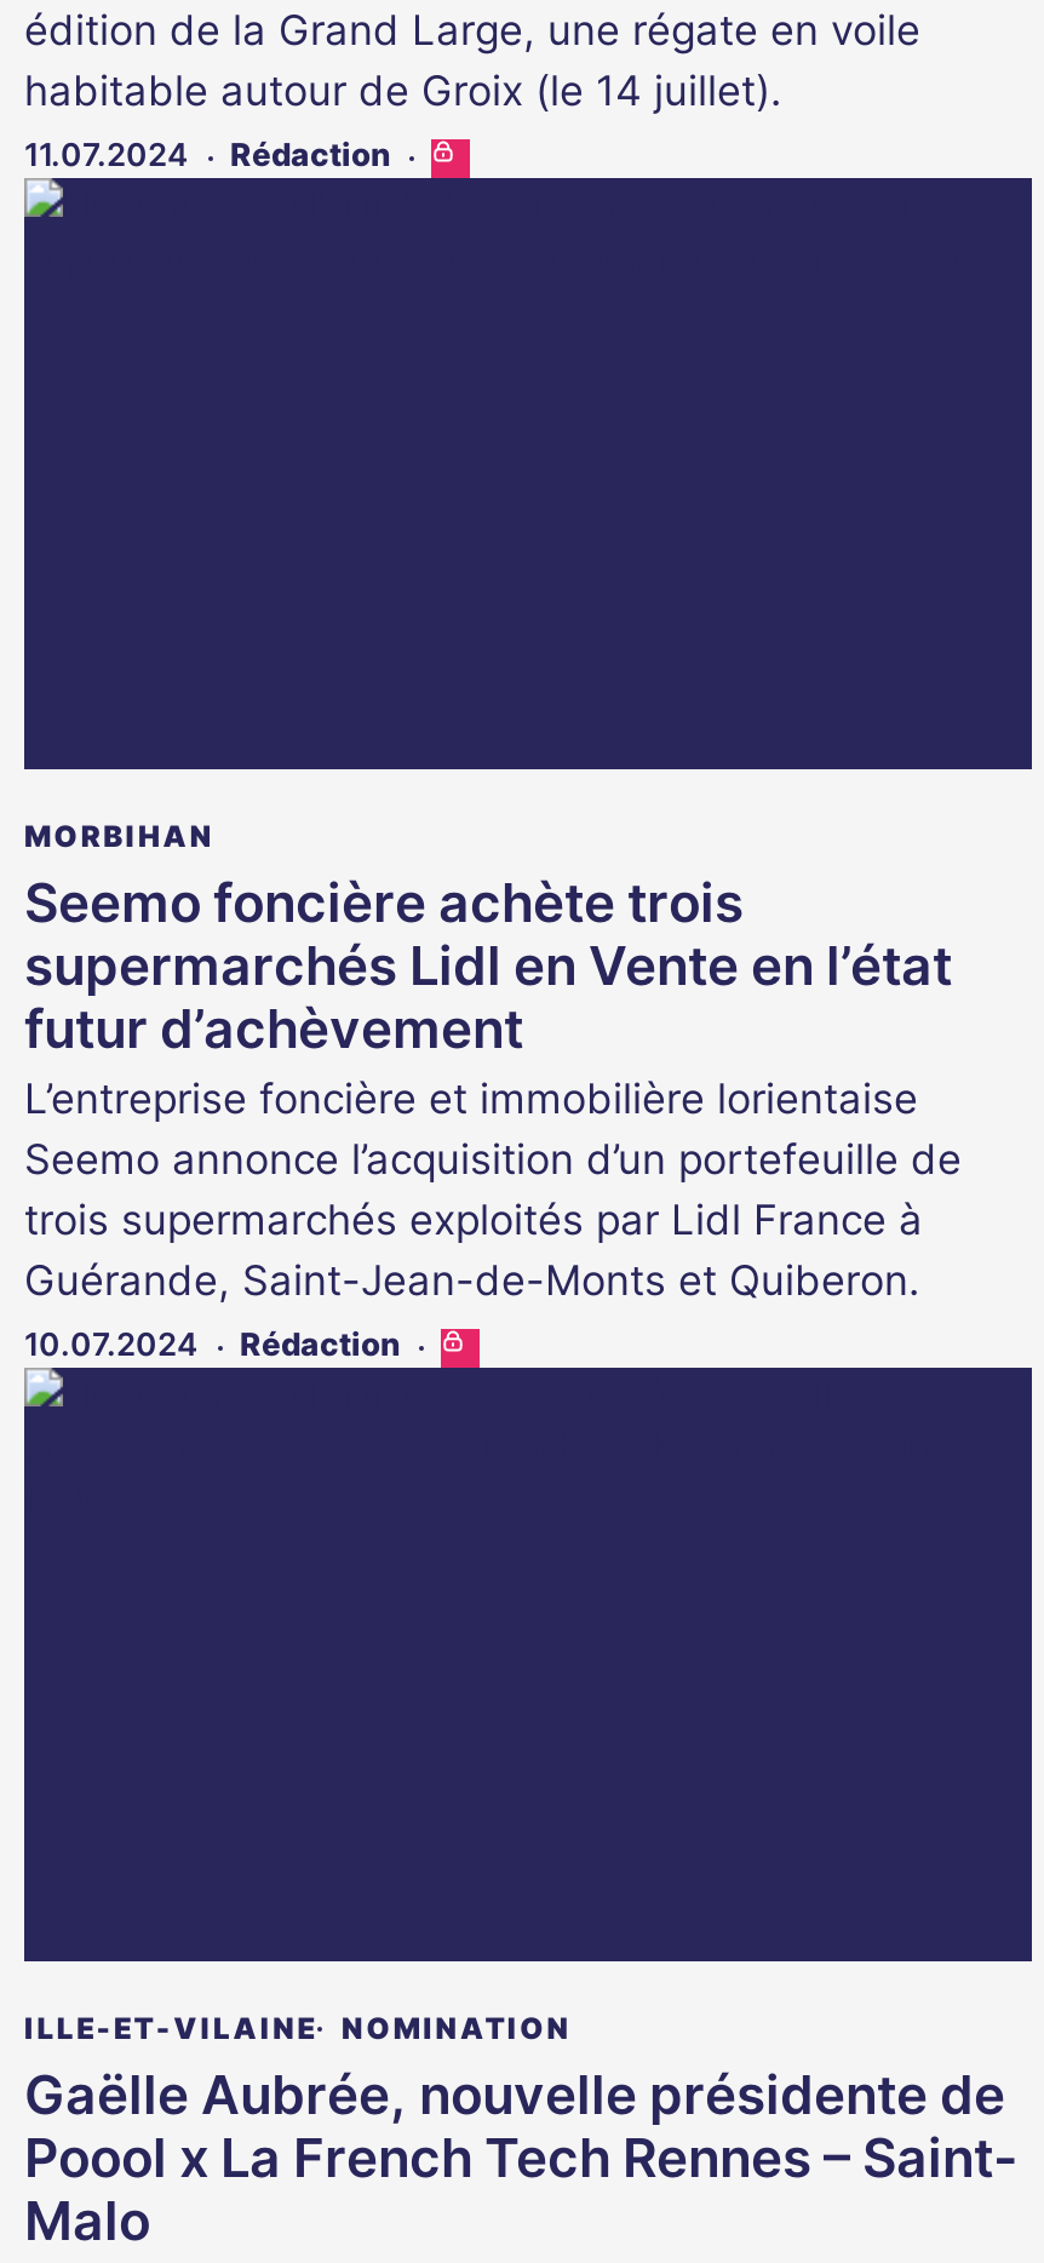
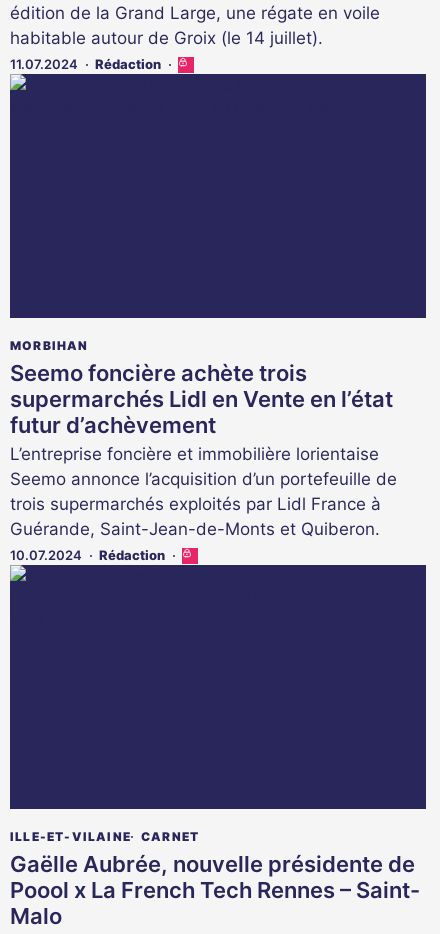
[342,2009,572,2045] NOMINATION -> [141,829,199,844] CARNET

